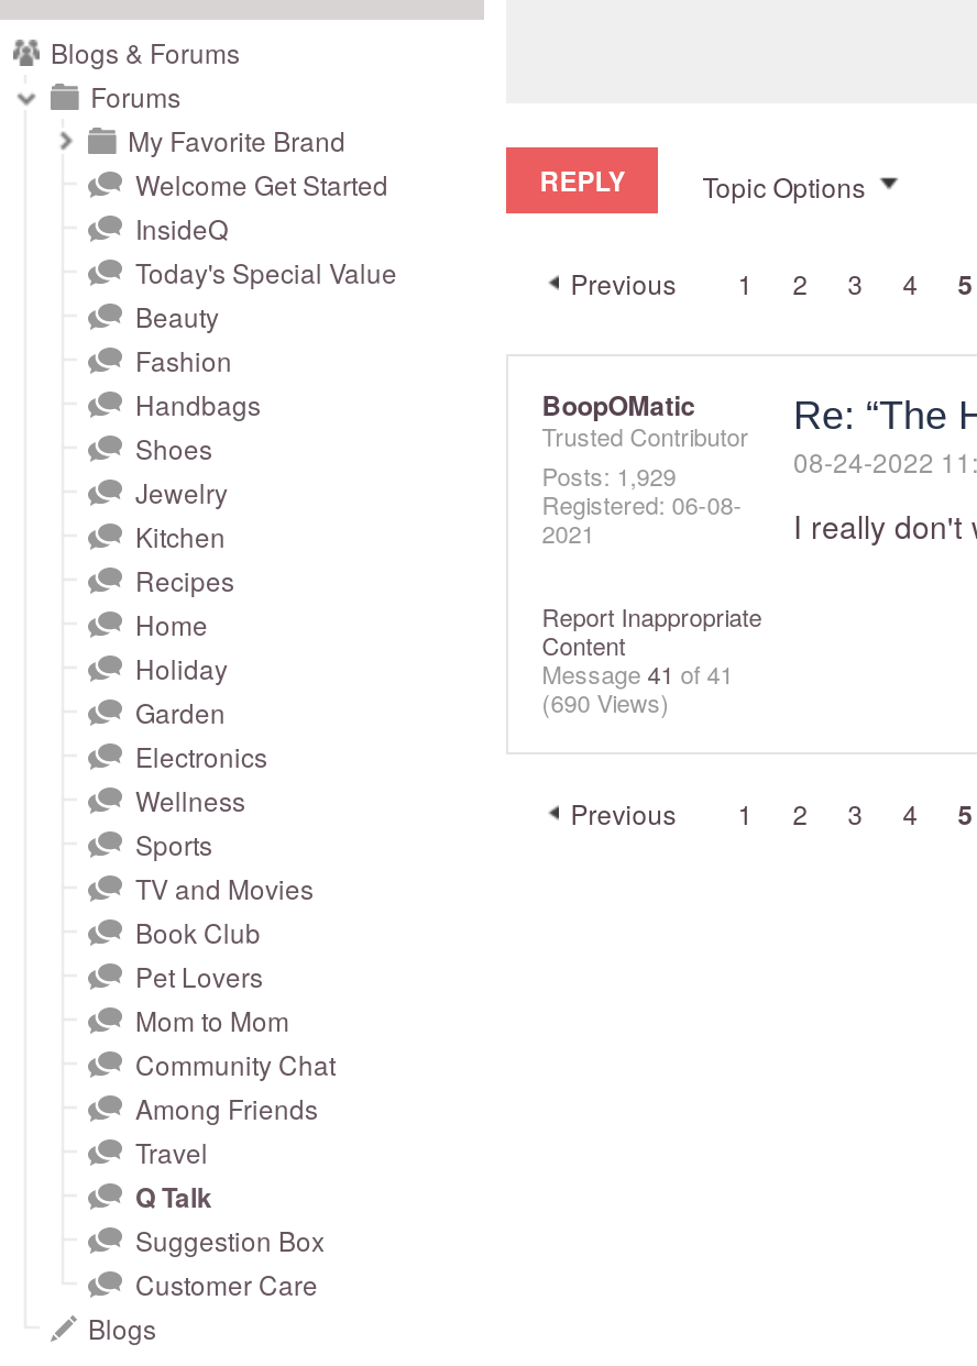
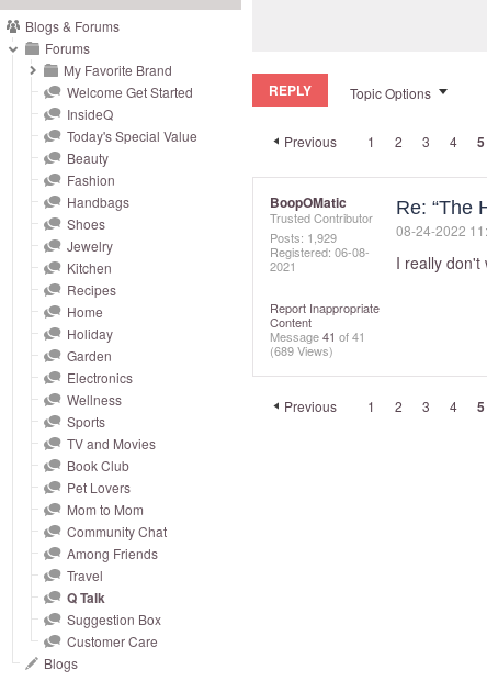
[542,685,669,720] (690 Views) -> [270,342,334,360] (689 Views)

